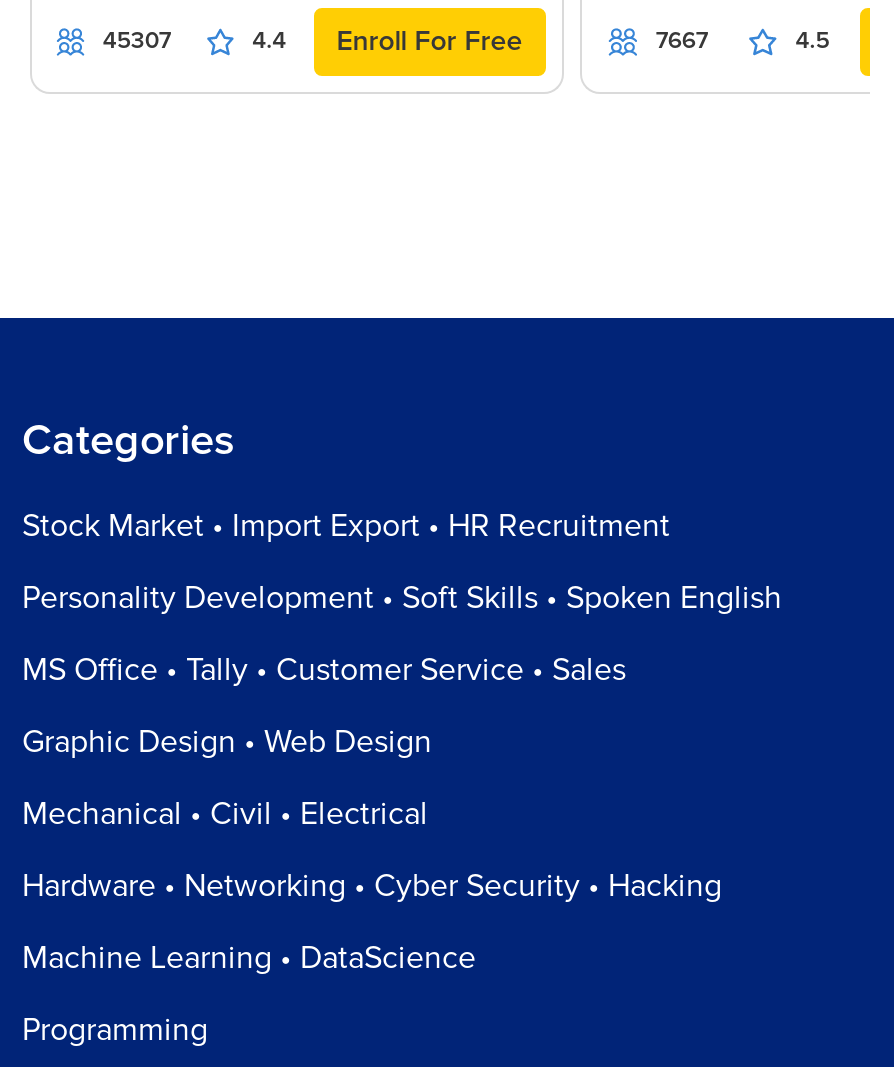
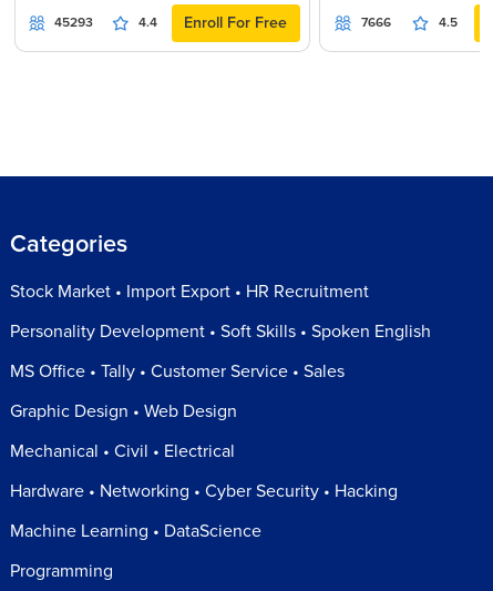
[103,25,171,55] 45307 -> [55,14,93,31] 45293
[656,25,708,55] 7667 -> [361,14,391,31] 7666

